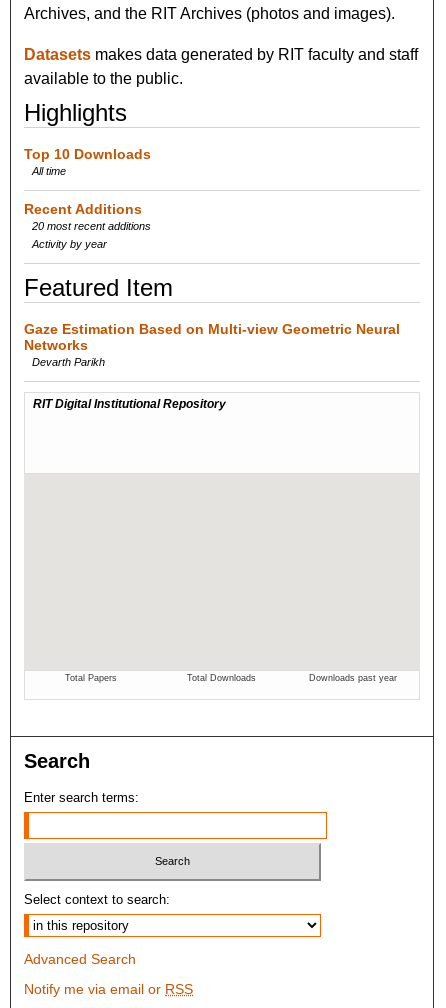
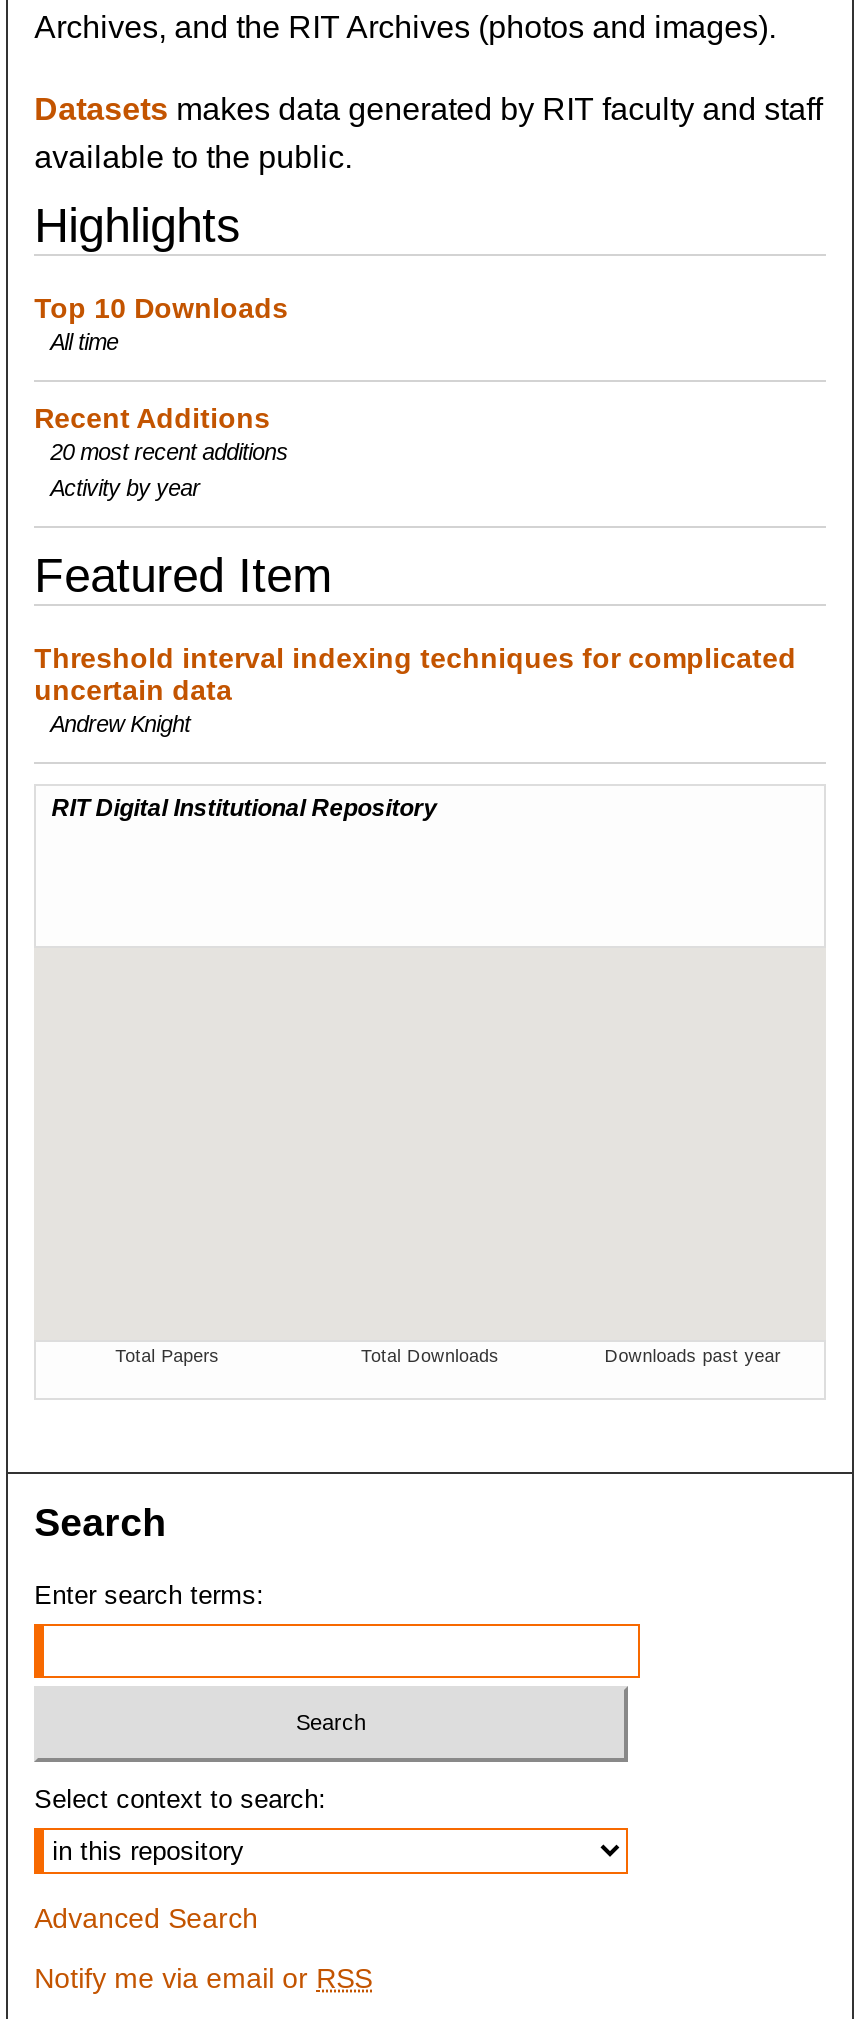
[24,321,400,368] Gaze Estimation Based on Multi-view Geometric Neural | Networks | Devarth Parikh -> [34,642,796,736] Threshold interval indexing techniques for complicated | uncertain data | Andrew Knight

